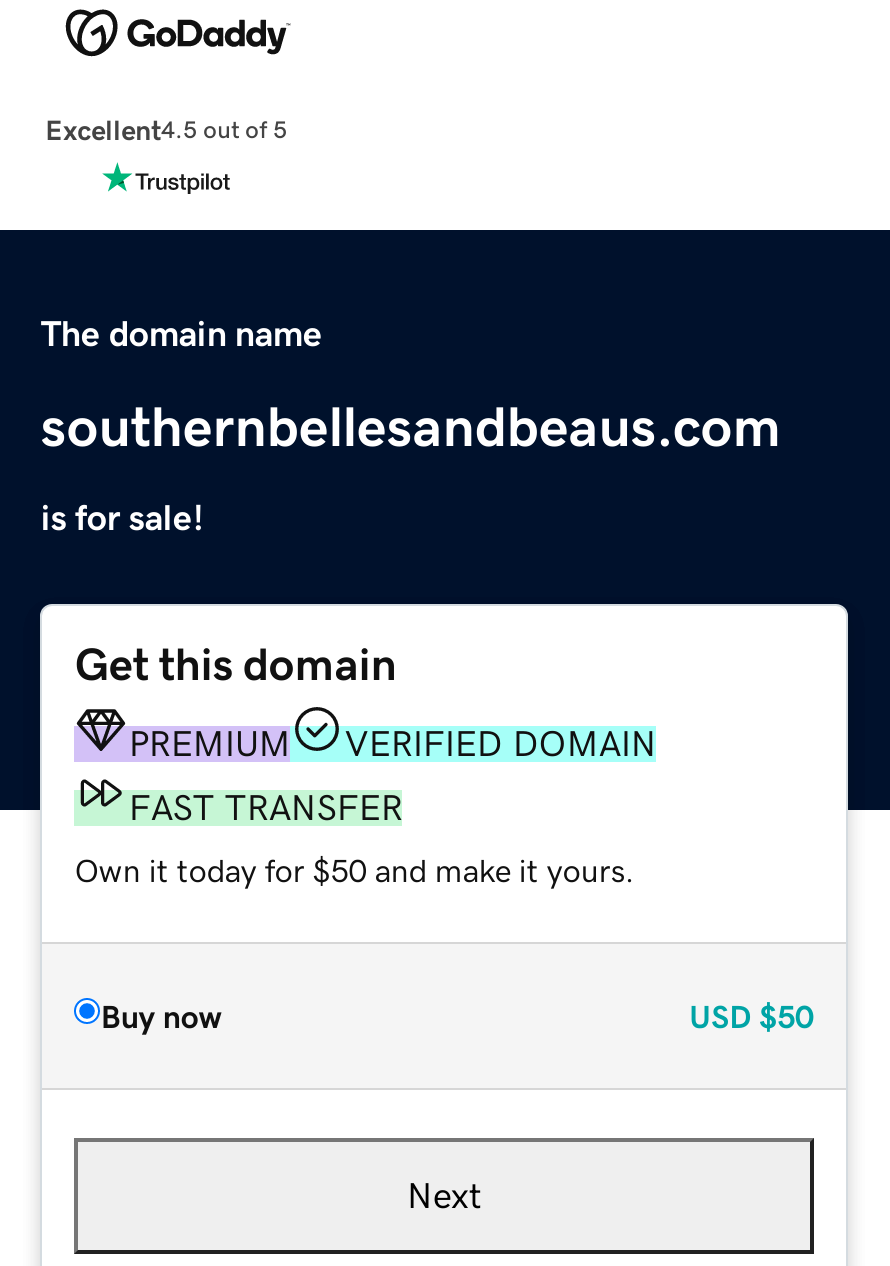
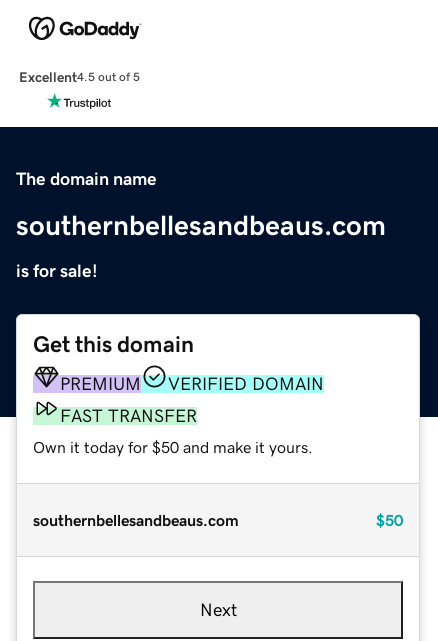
[101,999,813,1031] Buy now | USD $50 -> [33,512,403,528] southernbellesandbeaus.com | $50

